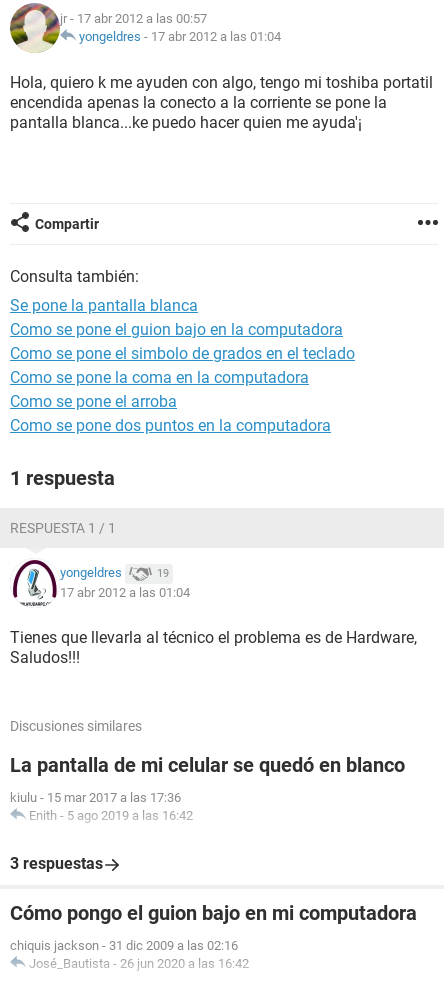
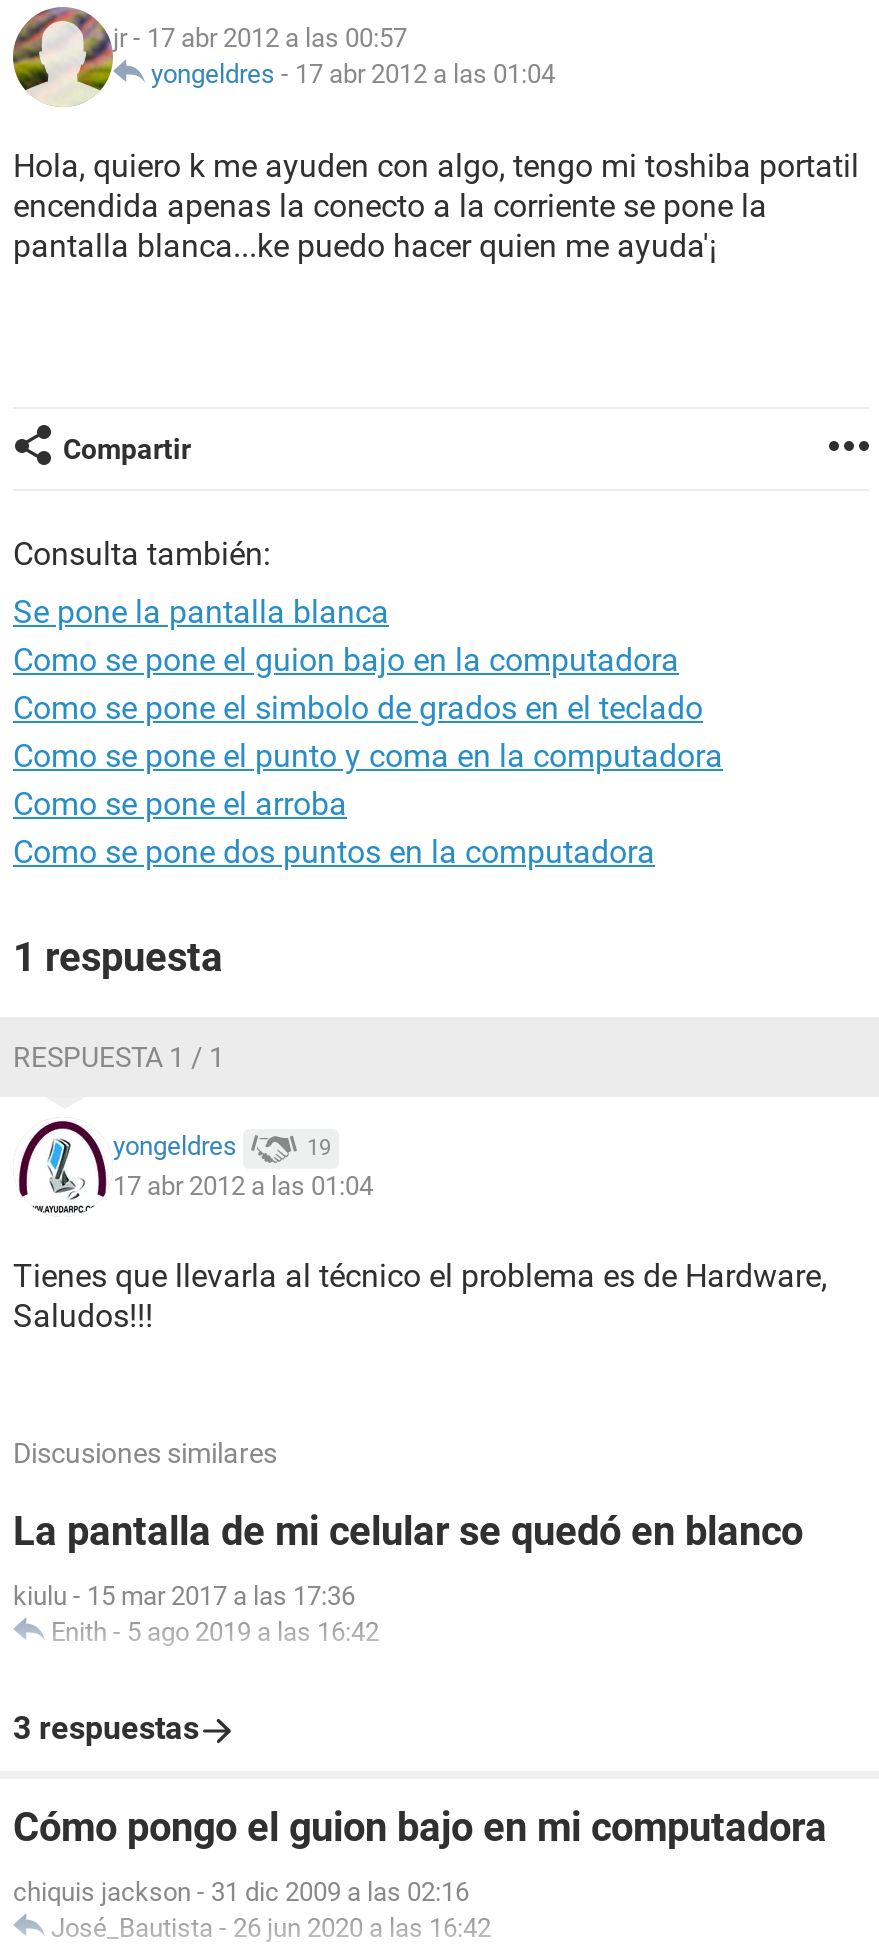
[10,368,309,387] Como se pone la coma en la computadora -> [13,737,723,775] Como se pone el punto y coma en la computadora

